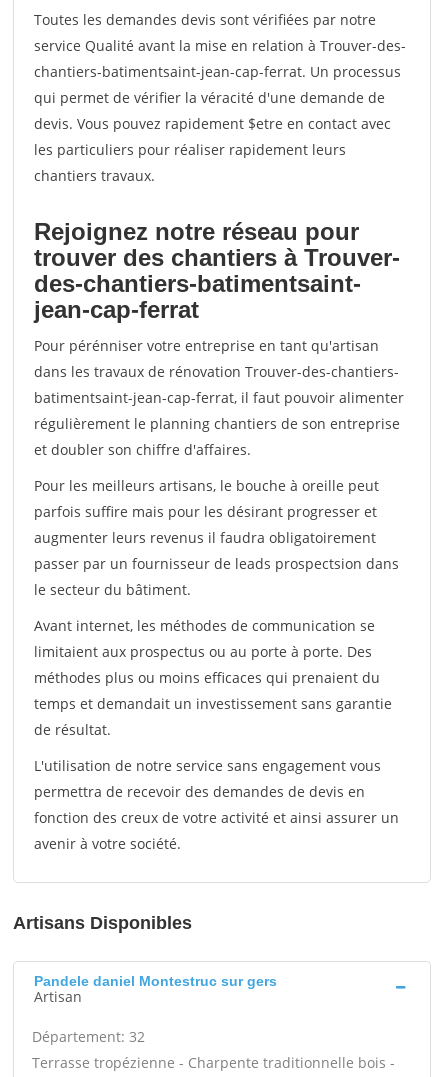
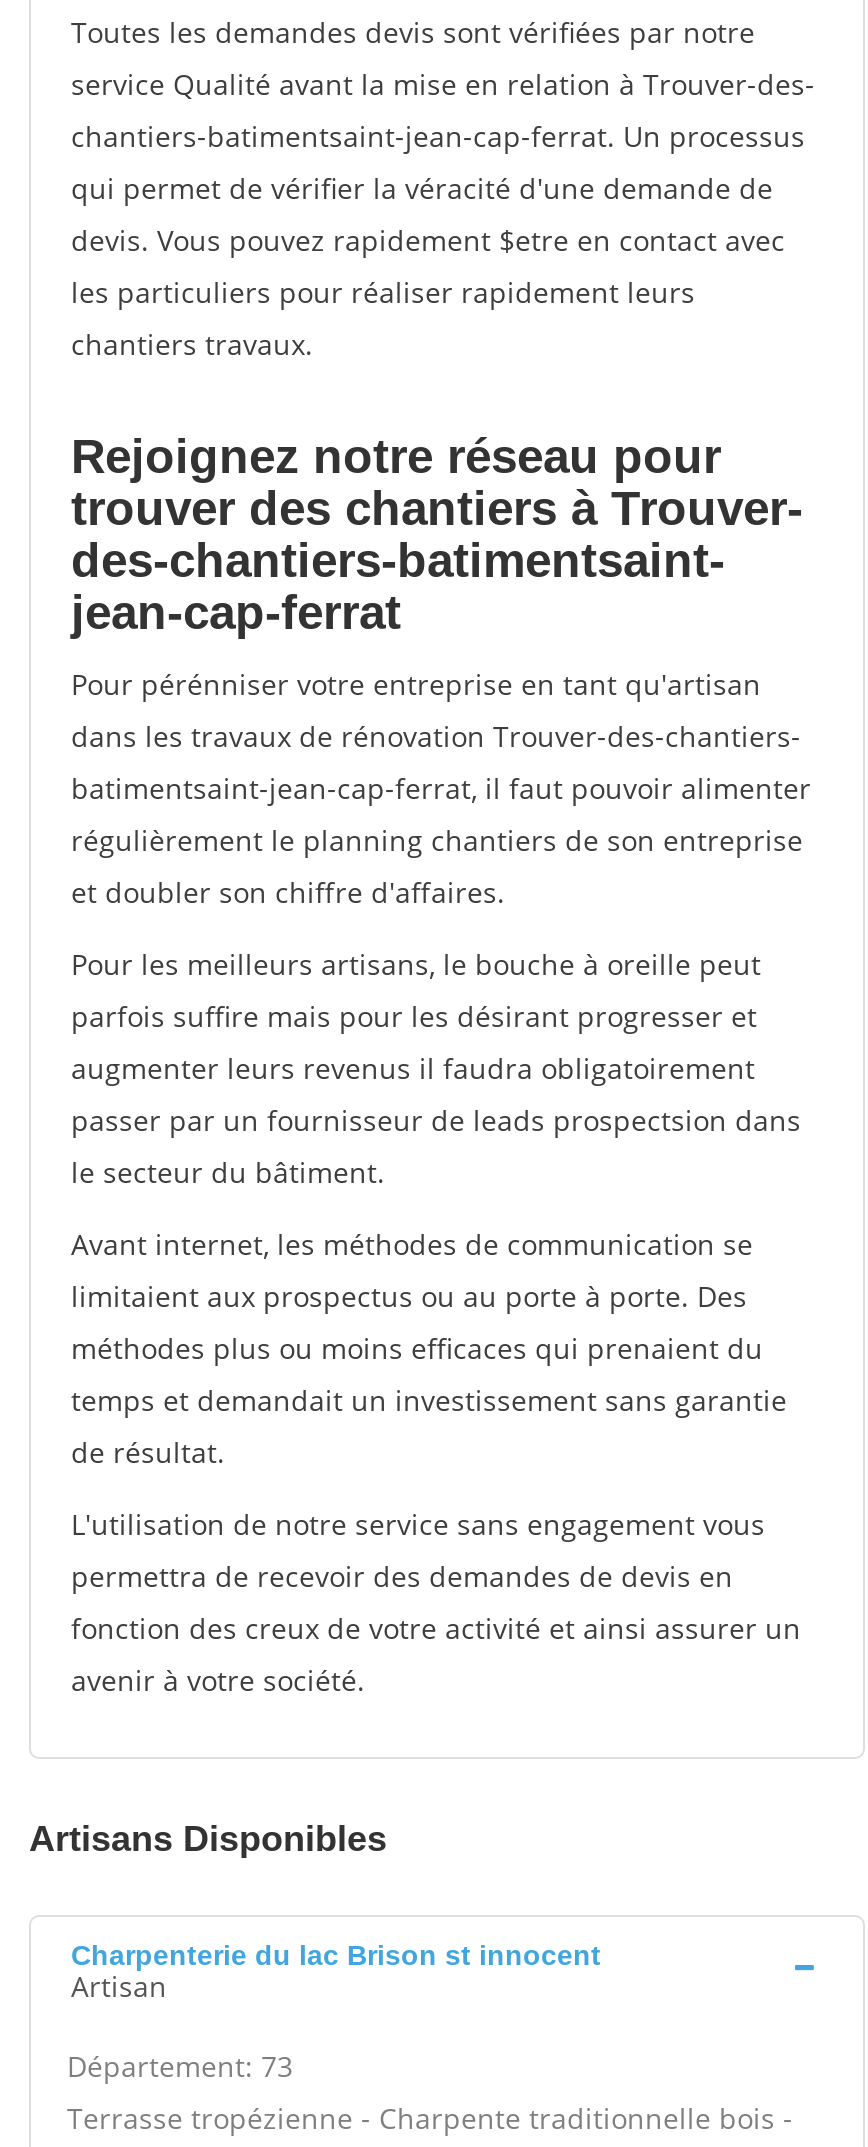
[34,973,277,989] Pandele daniel Montestruc sur gers -> [71,1939,601,1971] Charpenterie du lac Brison st innocent
[32,1027,145,1046] Département: 32 -> [67,2047,293,2085] Département: 73

